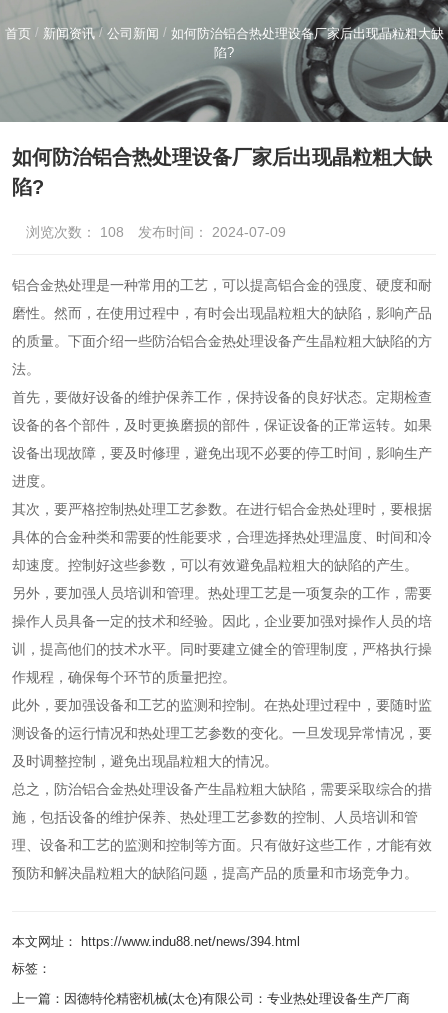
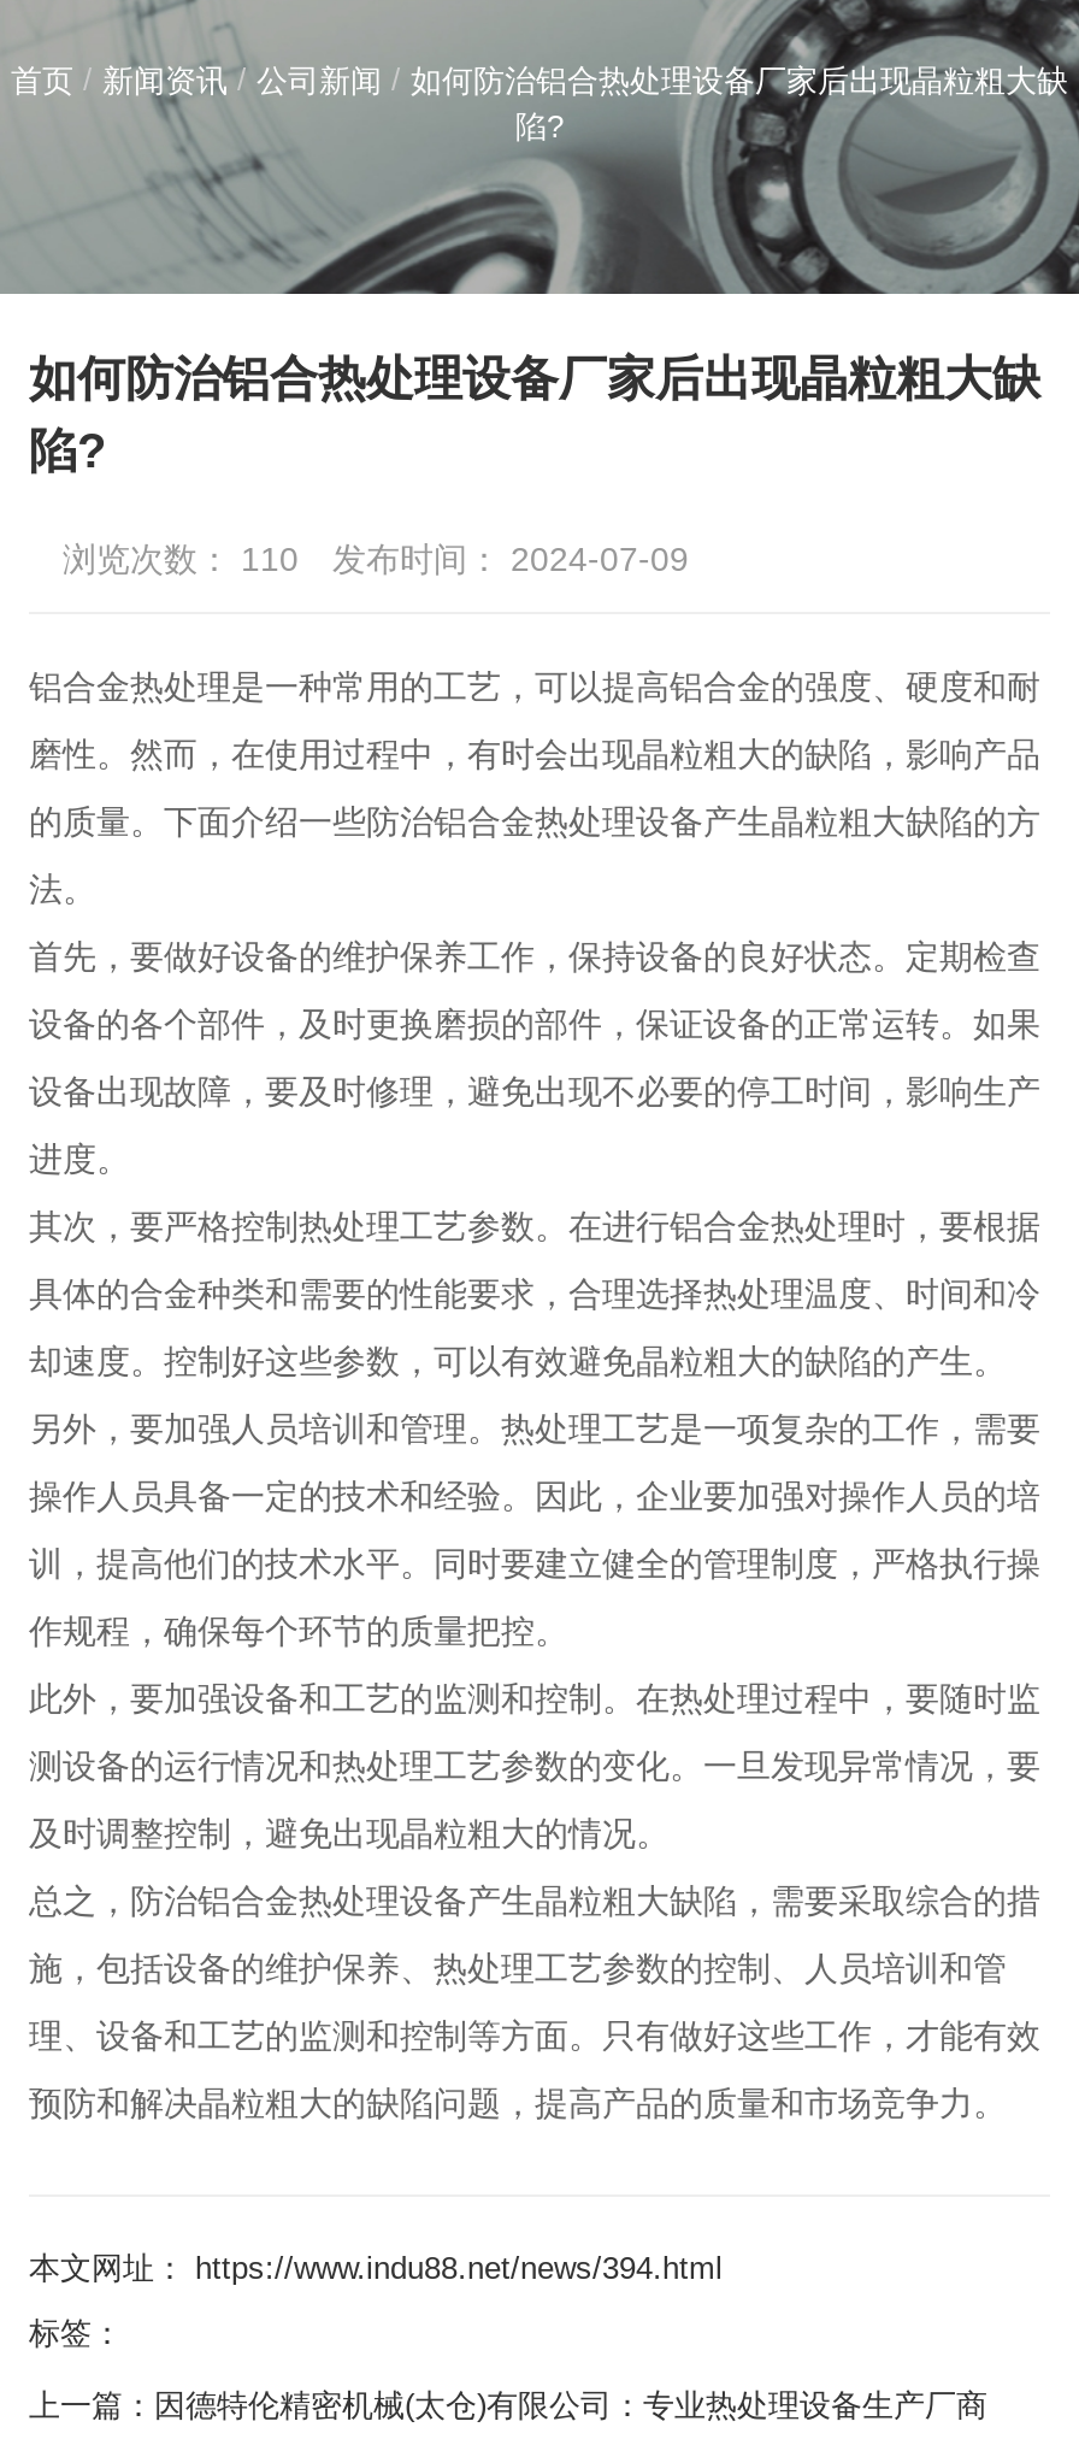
[26,224,286,240] 浏览次数：108 发布时间： 2024-07-09 -> [63,539,689,578] 浏览次数：110 发布时间： 2024-07-09

